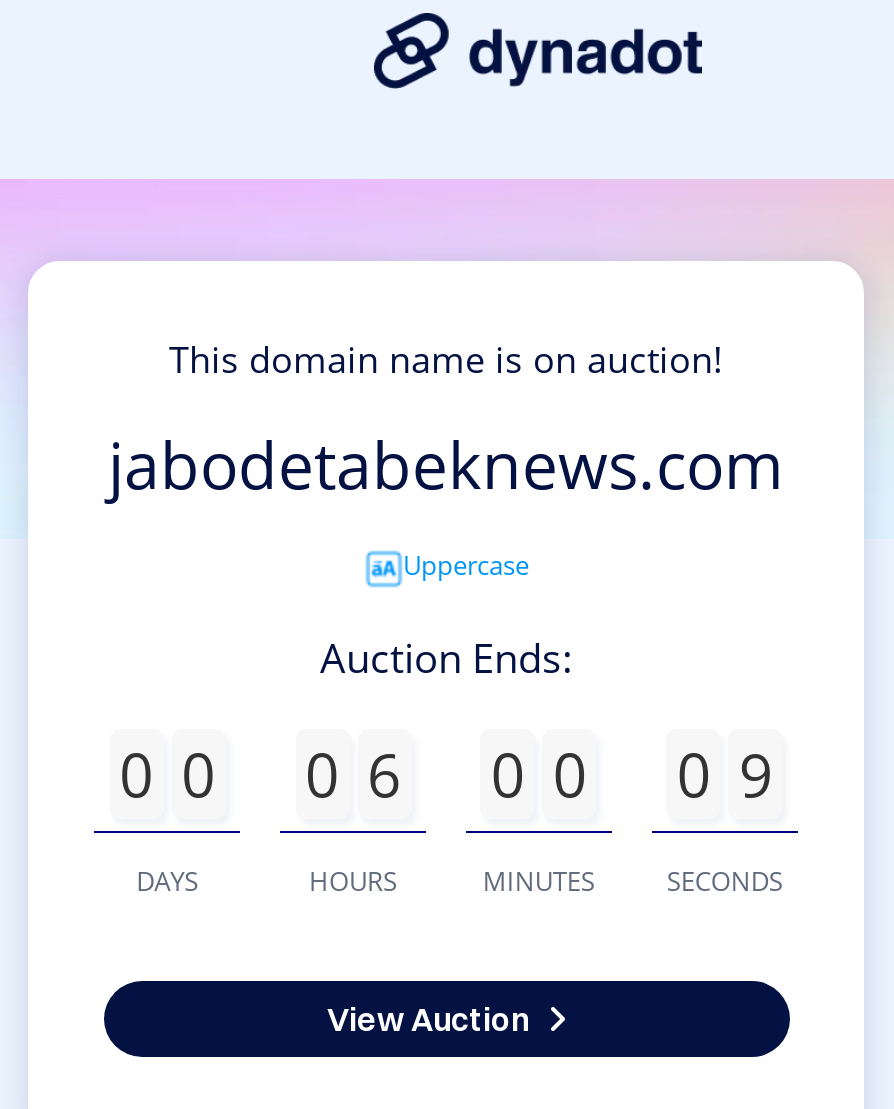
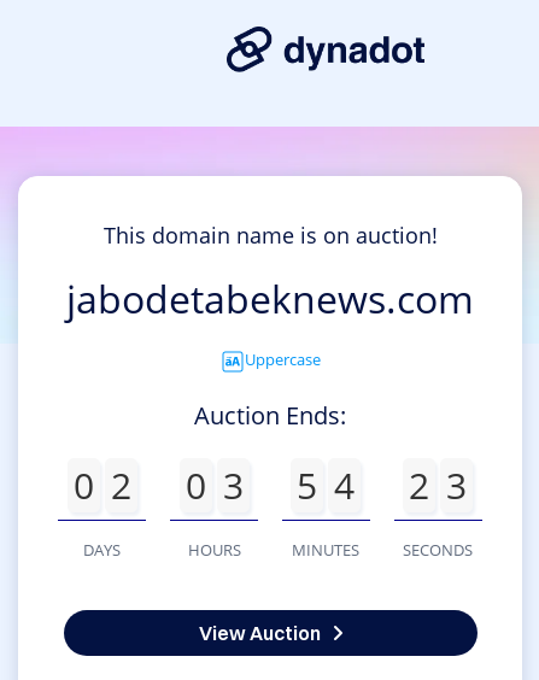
[119,733,215,815] 0 0 -> [73,461,131,510] 0 2
[305,733,401,815] 0 6 -> [185,461,243,510] 0 3
[491,733,587,815] 0 0 -> [297,461,355,510] 5 4
[677,733,773,815] 0 9 -> [409,461,467,510] 2 3

